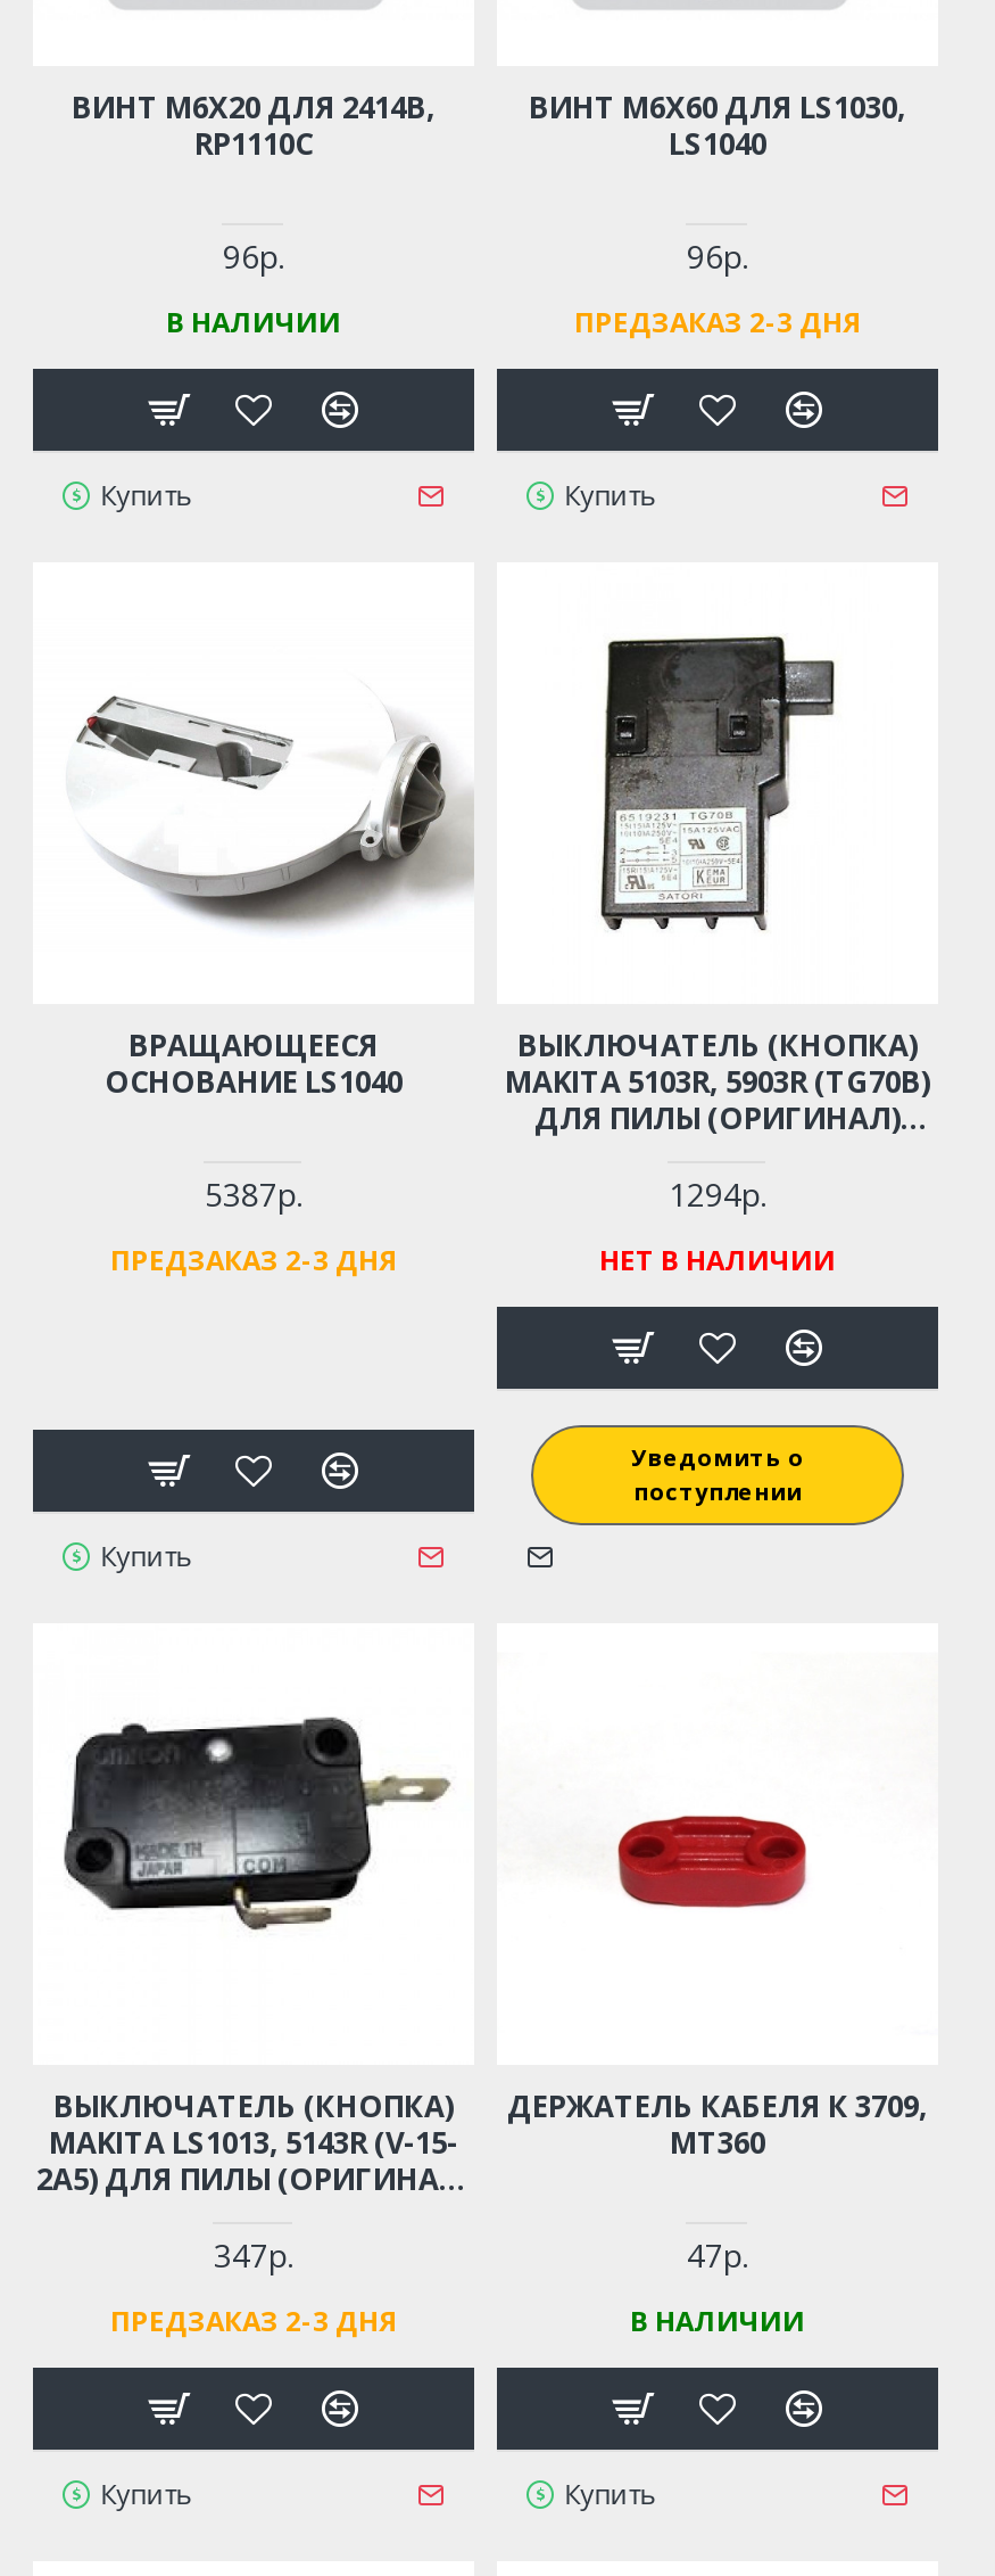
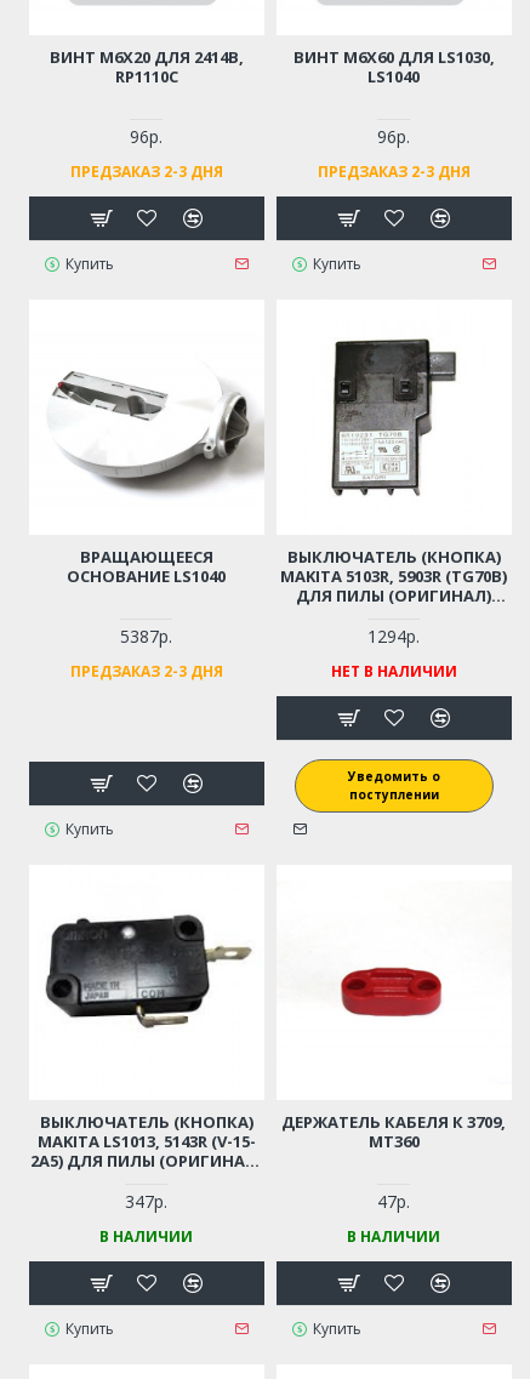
[166,303,341,341] В НАЛИЧИИ -> [70,161,223,182] ПРЕДЗАКАЗ 2-3 ДНЯ
[110,2301,397,2340] ПРЕДЗАКАЗ 2-3 ДНЯ -> [100,1226,193,1247] В НАЛИЧИИ

